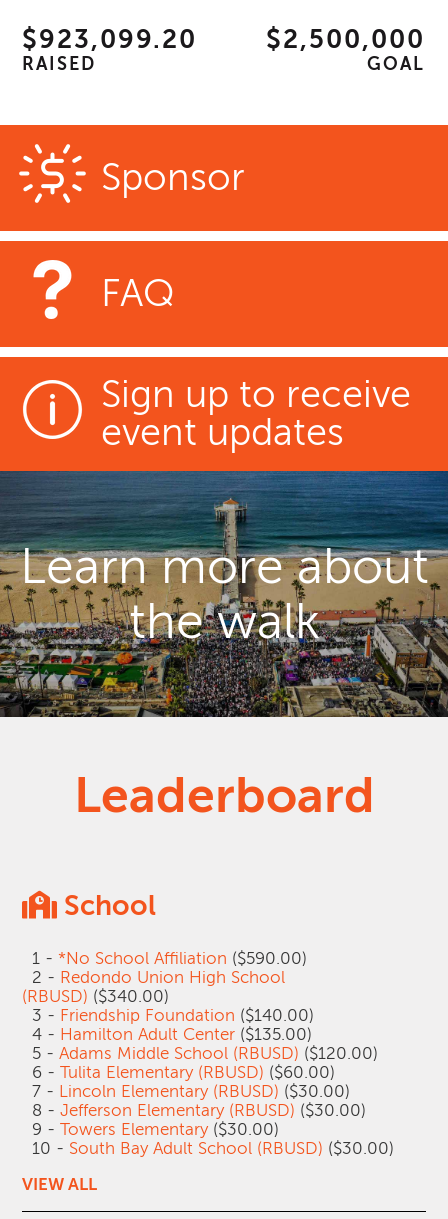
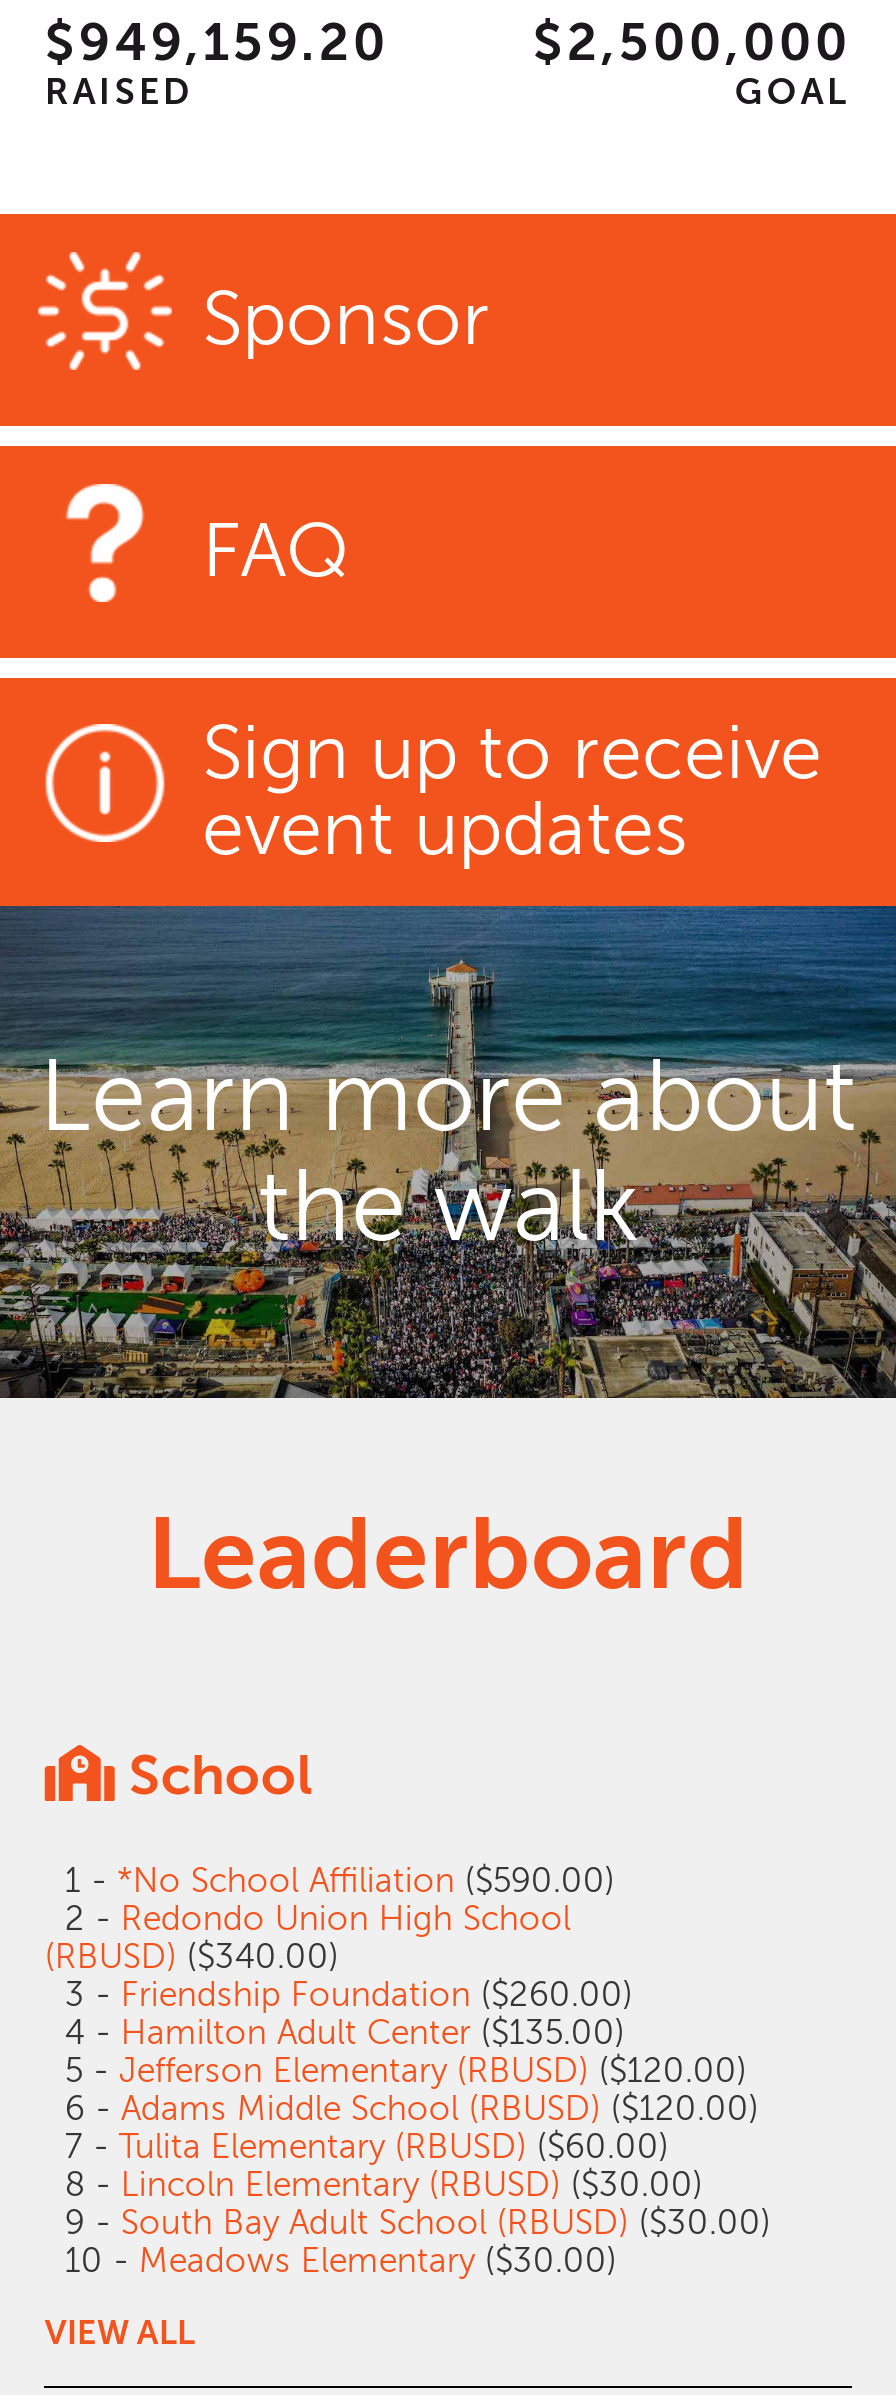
[22,25,197,54] $923,099.20 -> [45,14,389,72] $949,159.20
[22,1006,314,1025] 3 - Friendship Foundation ($140.00) -> [45,1976,633,2014] 3 - Friendship Foundation ($260.00)
[22,1044,394,1158] 5 - Adams Middle School (RBUSD) ($120.00) | 6 - Tulita Elementary (RBUSD) ($60.00) | 7 - Lincoln Elementary (RBUSD) ($30.00) | 8 - Jefferson Elementary (RBUSD) ($30.00) | 9 - Towers Elementary ($30.00) | 10 - South Bay Adult School (RBUSD) ($30.00) -> [45,2052,771,2280] 5 - Jefferson Elementary (RBUSD) ($120.00) | 6 - Adams Middle School (RBUSD) ($120.00) | 7 - Tulita Elementary (RBUSD) ($60.00) | 8 - Lincoln Elementary (RBUSD) ($30.00) | 9 - South Bay Adult School (RBUSD) ($30.00) | 10 - Meadows Elementary ($30.00)

